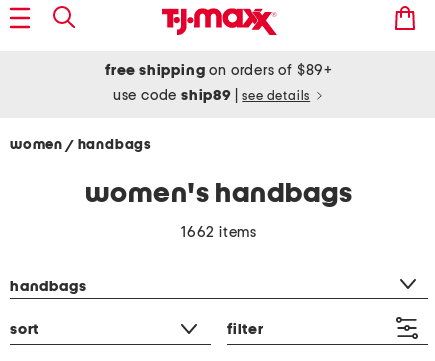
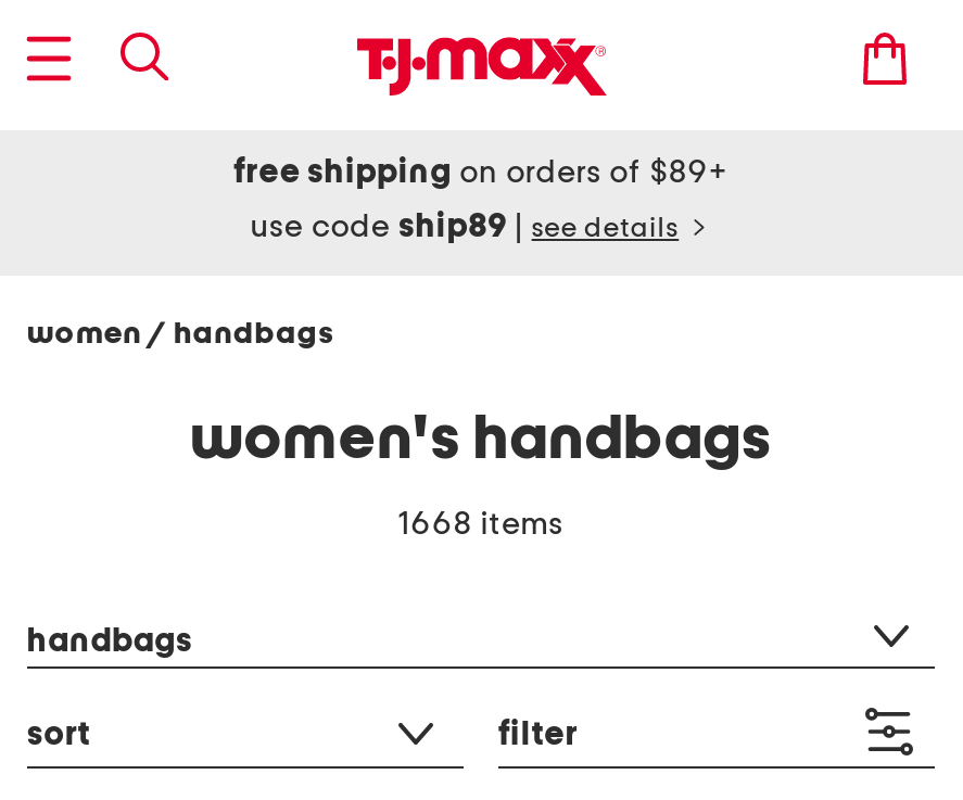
[181,225,257,240] 1662 items -> [398,508,563,541] 1668 items

